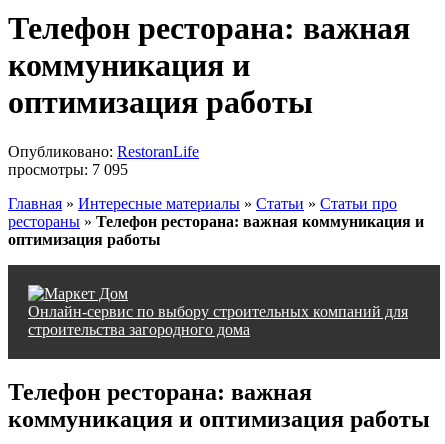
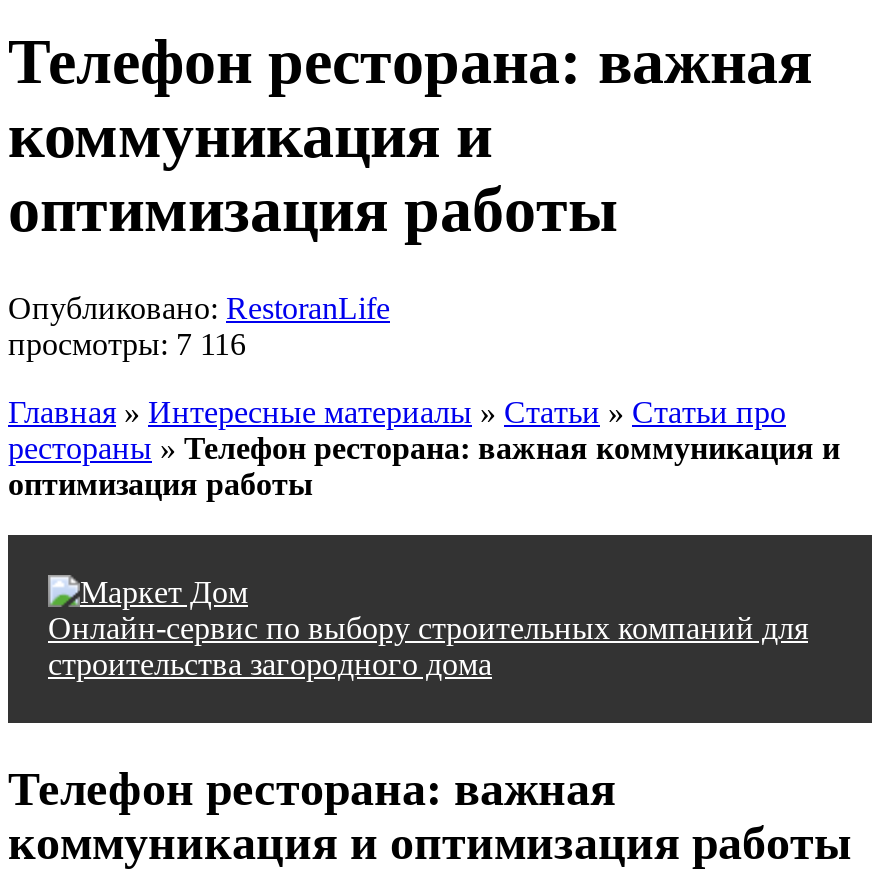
[8,161,128,178] просмотры: 7 095 -> [8,327,246,361] просмотры: 7 116

